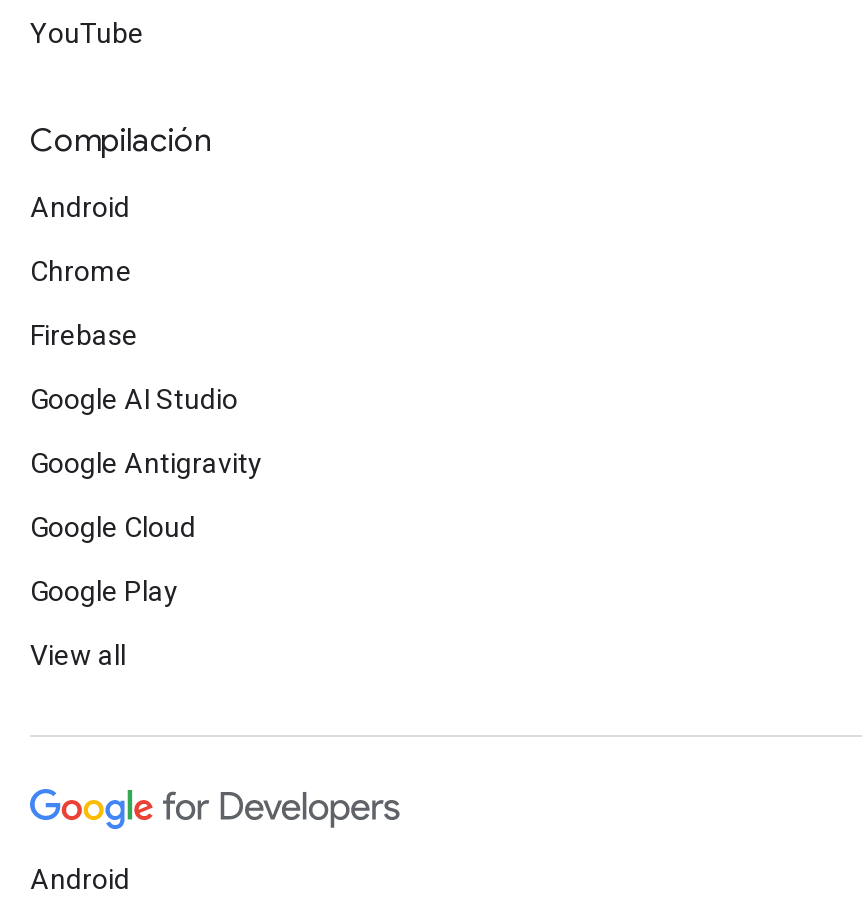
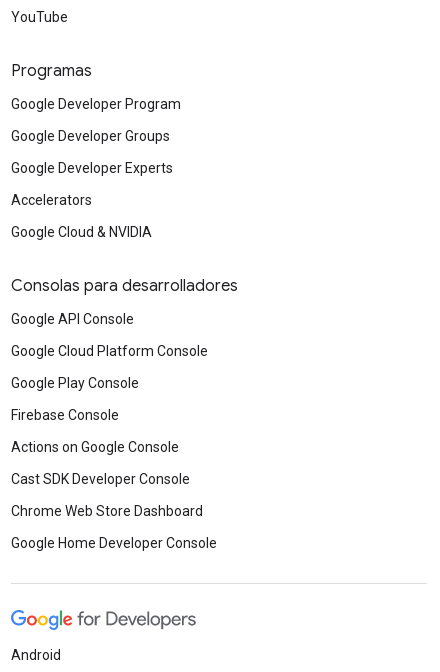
[30,121,262,671] Compilación | Android | Chrome | Firebase | Google AI Studio | Google Antigravity | Google Cloud | Google Play | View all -> [11,61,238,551] Programas | Google Developer Program | Google Developer Groups | Google Developer Experts | Accelerators | Google Cloud & NVIDIA | Consolas para desarrolladores | Google API Console | Google Cloud Platform Console | Google Play Console | Firebase Console | Actions on Google Console | Cast SDK Developer Console | Chrome Web Store Dashboard | Google Home Developer Console

